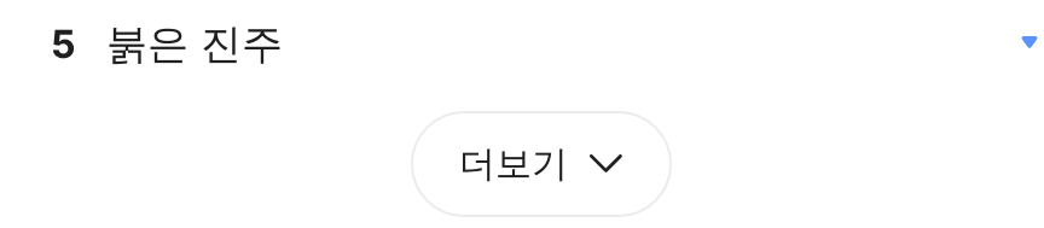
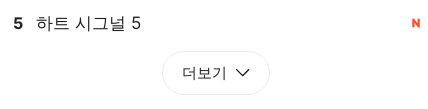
[106,18,283,66] 붉은 진주 -> [36,13,141,33] 하트 시그널 5

